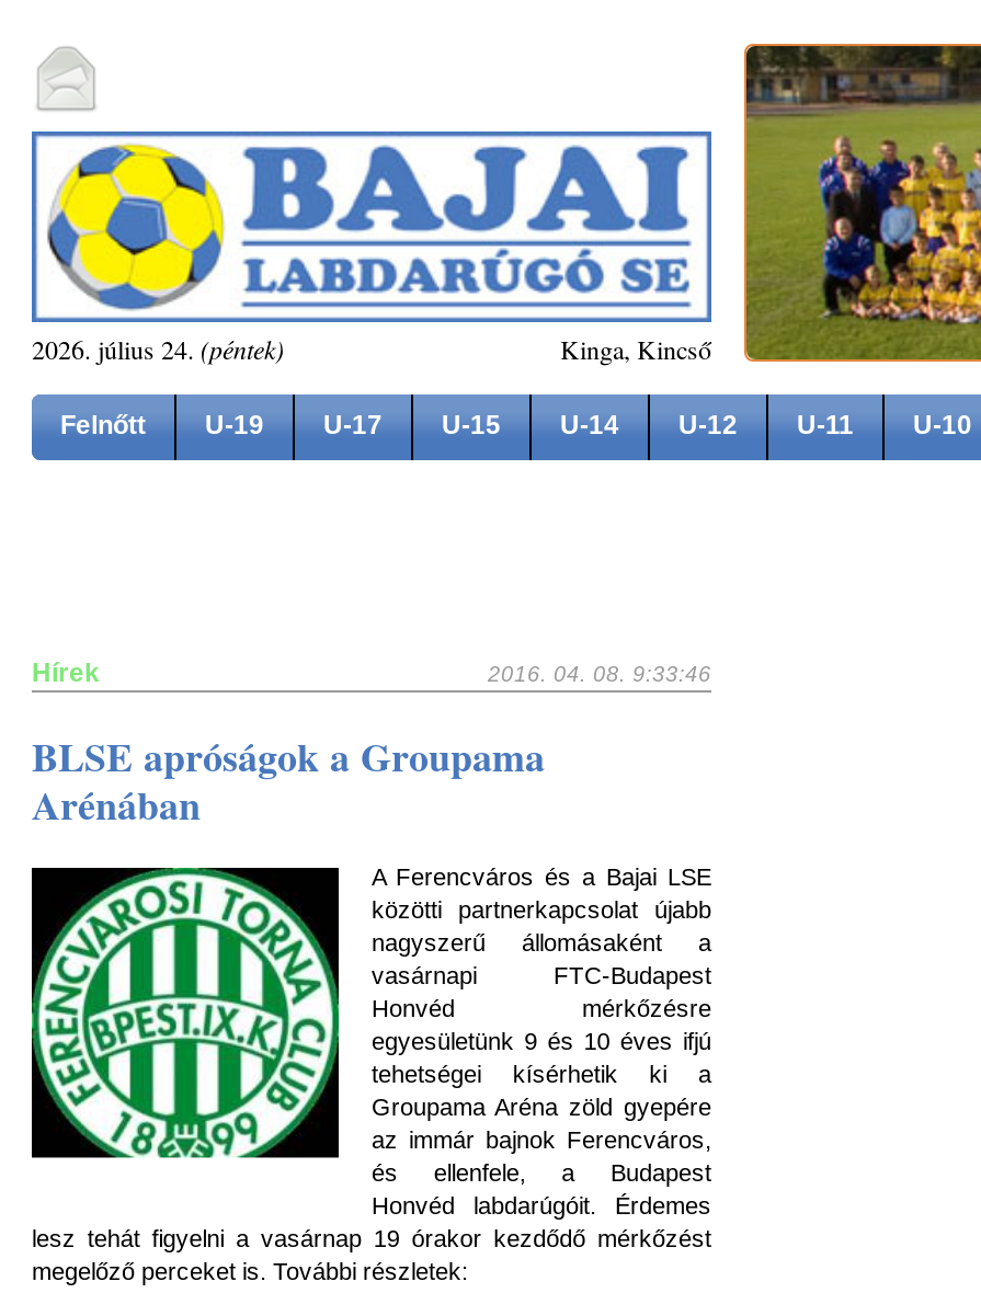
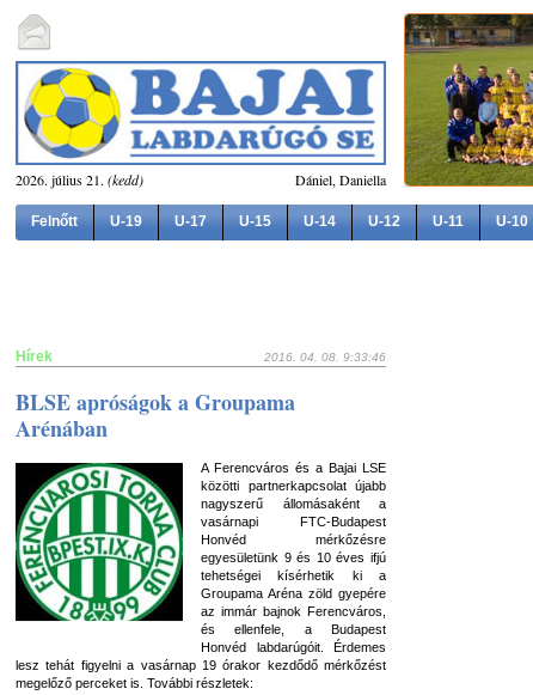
[32,331,711,366] 2026. július 24. (péntek) | Kinga, Kincső -> [16,170,386,189] 2026. július 21. (kedd) | Dániel, Daniella

